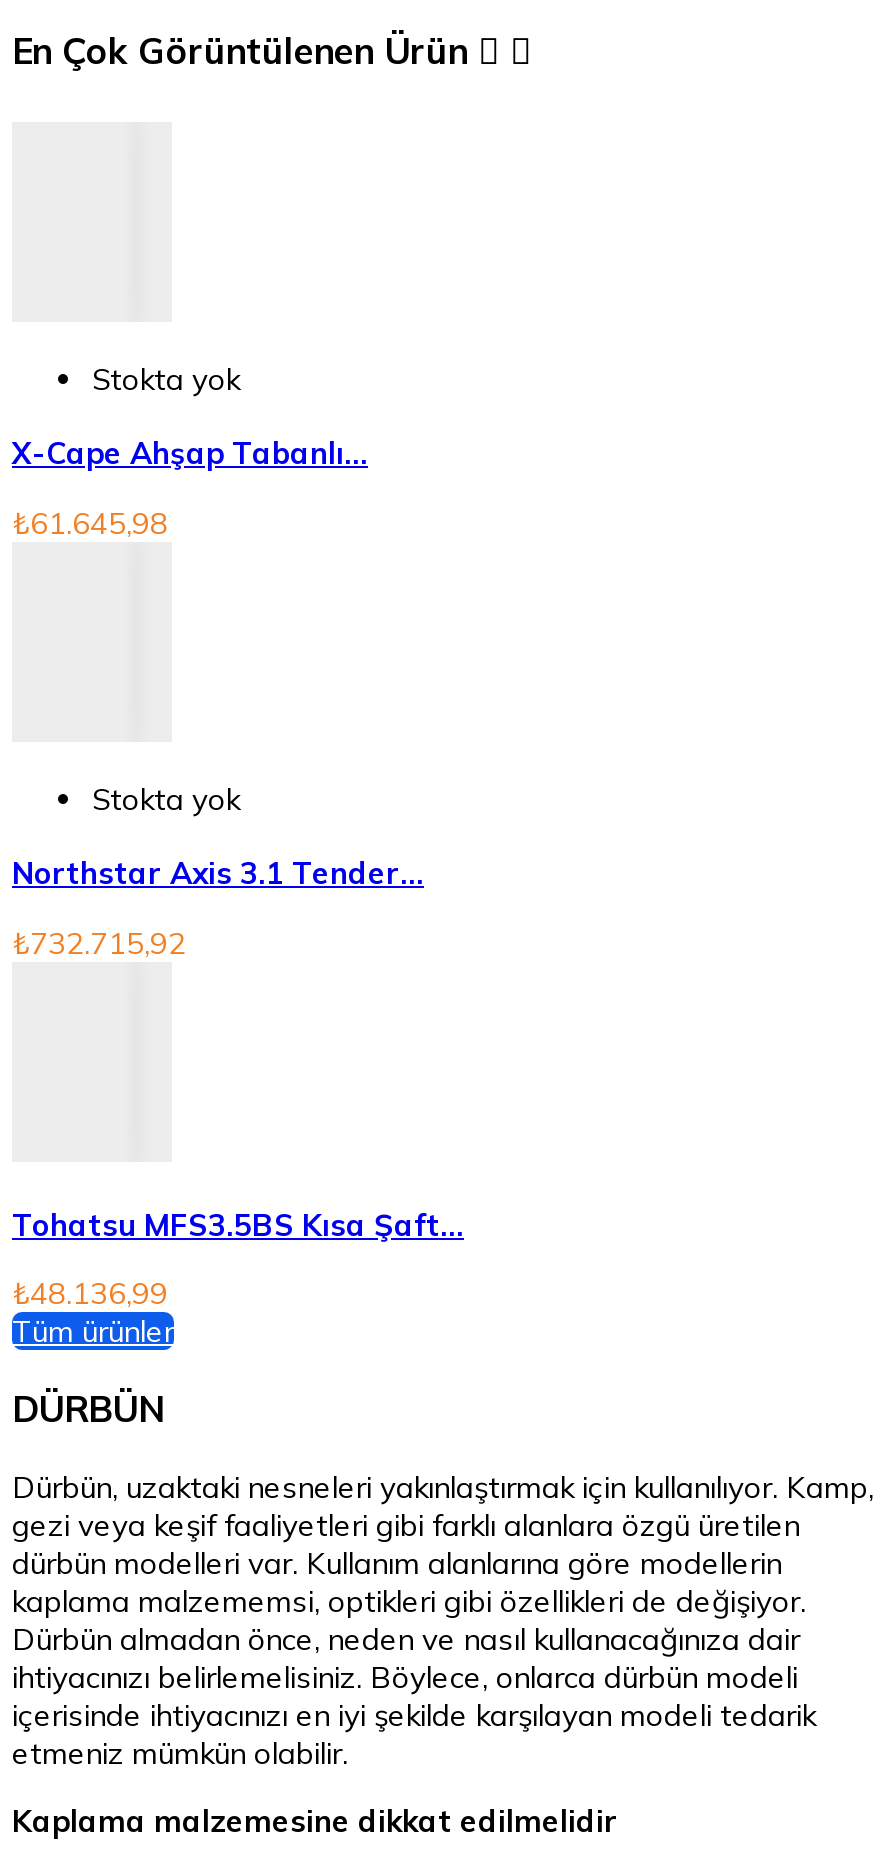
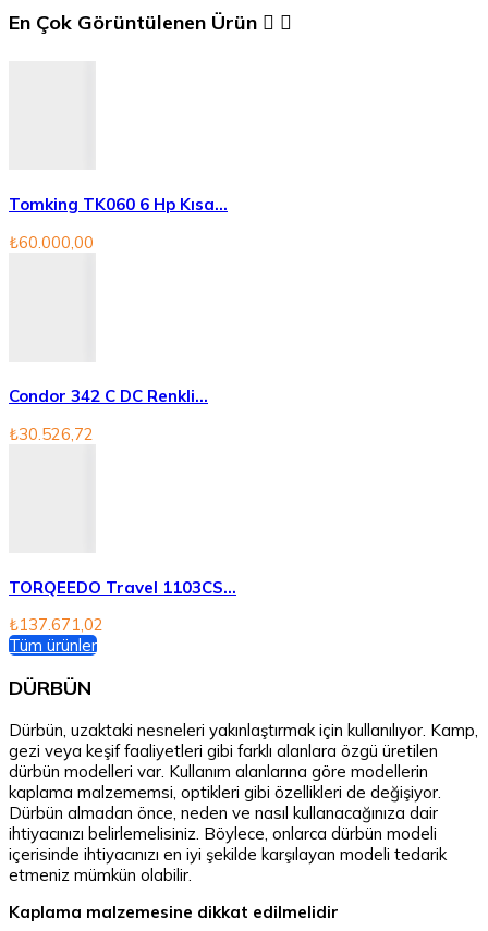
[12,359,368,541] Stokta yok | X-Cape Ahşap Tabanlı... | ₺61.645,98 -> [9,193,228,252] Tomking TK060 6 Hp Kısa... | ₺60.000,00
[12,779,424,961] Stokta yok | Northstar Axis 3.1 Tender... | ₺732.715,92 -> [9,385,208,444] Condor 342 C DC Renkli... | ₺30.526,72
[12,1205,464,1313] Tohatsu MFS3.5BS Kısa Şaft... | ₺48.136,99 -> [9,577,236,635] TORQEEDO Travel 1103CS... | ₺137.671,02

